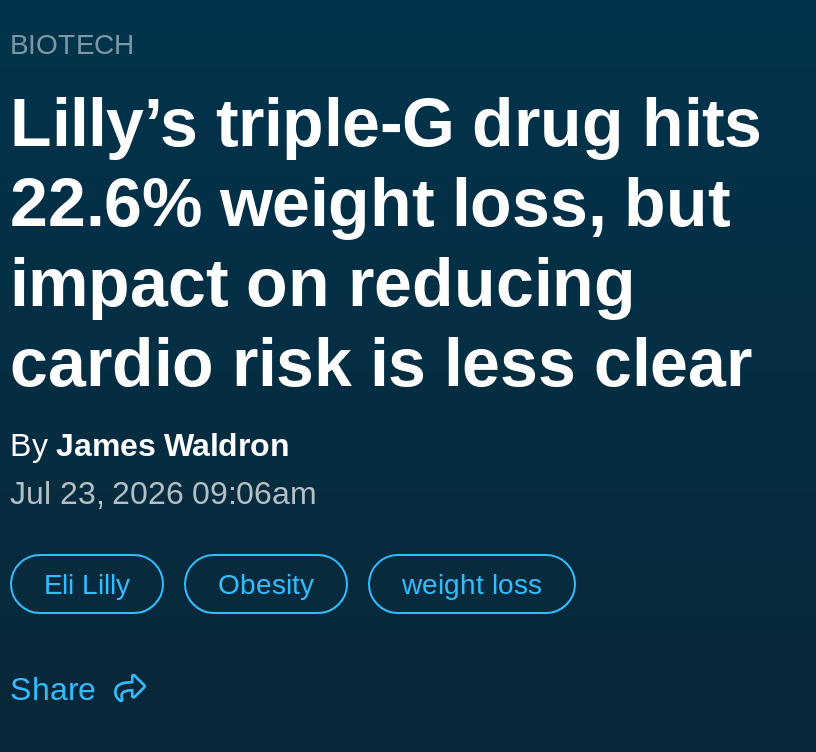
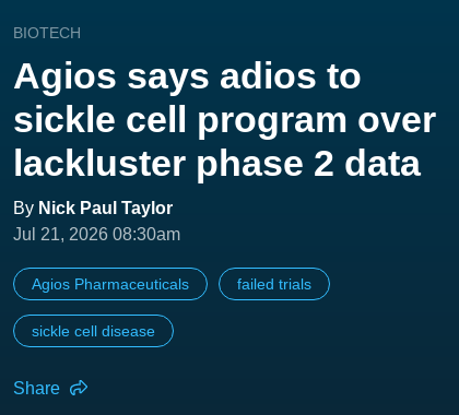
[10,84,762,600] Lilly’s triple-G drug hits | 22.6% weight loss, but | impact on reducing | cardio risk is less clear | By James Waldron | Jul 23, 2026 09:06am | Eli Lilly | Obesity | weight loss -> [13,55,436,340] Agios says adios to | sickle cell program over | lackluster phase 2 data | By Nick Paul Taylor | Jul 21, 2026 08:30am | Agios Pharmaceuticals | failed trials | sickle cell disease

